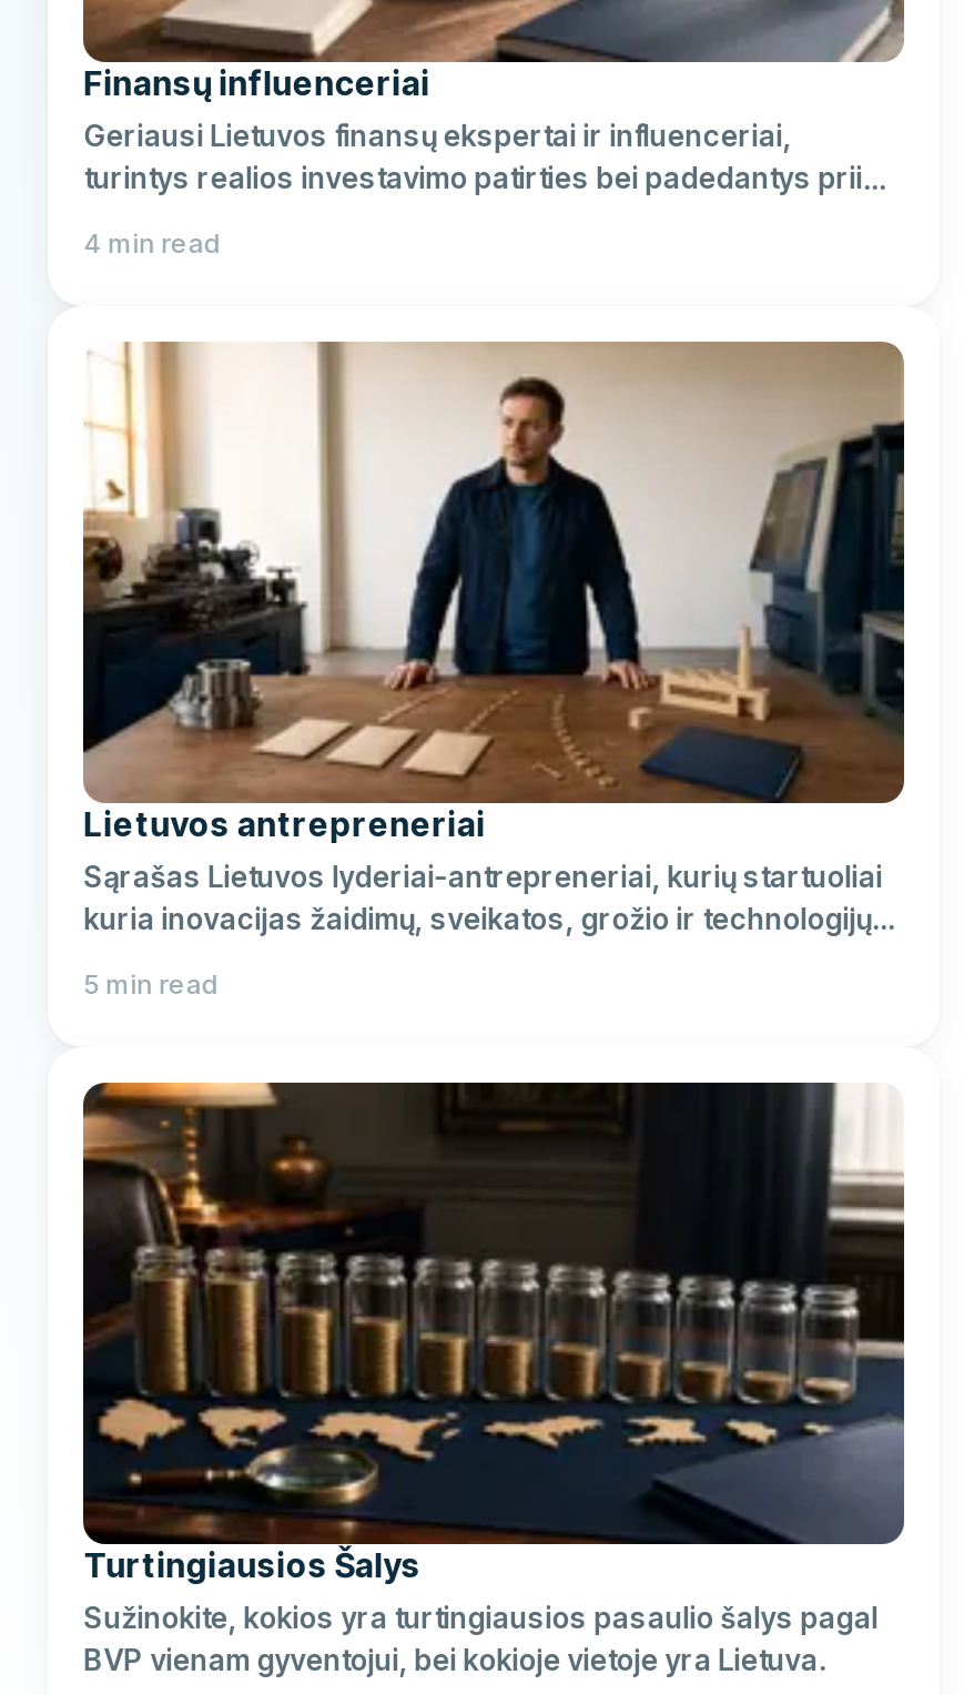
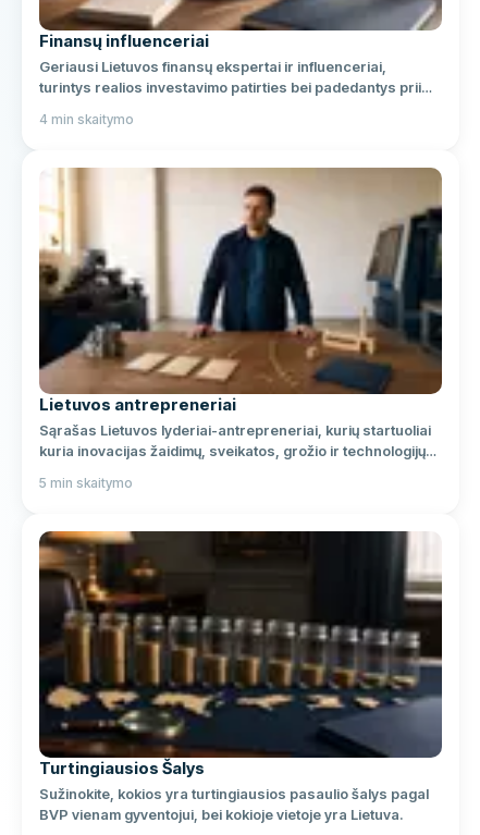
[84,227,221,260] 4 min read -> [40,111,134,128] 4 min skaitymo
[84,968,219,1001] 5 min read -> [40,475,133,491] 5 min skaitymo

